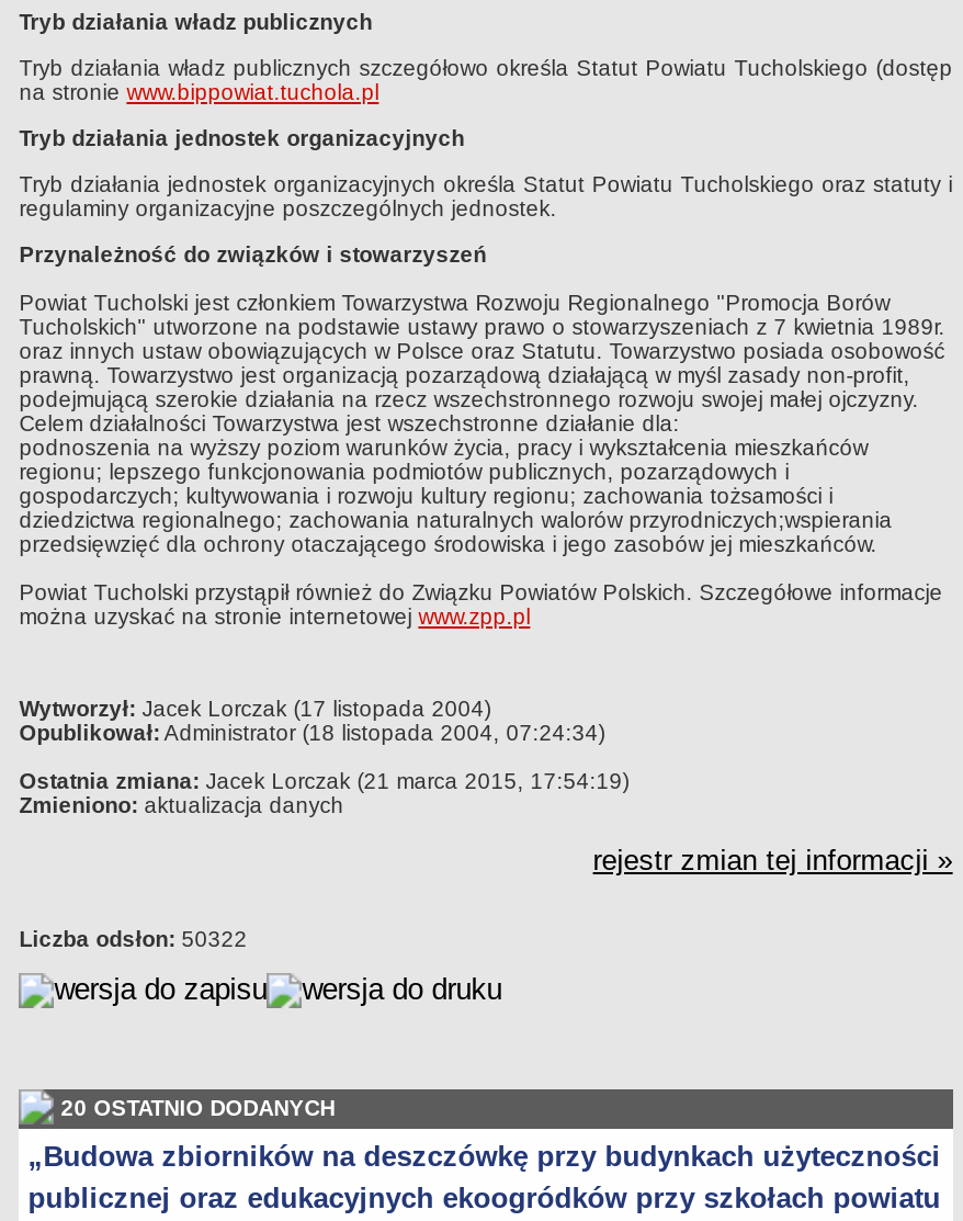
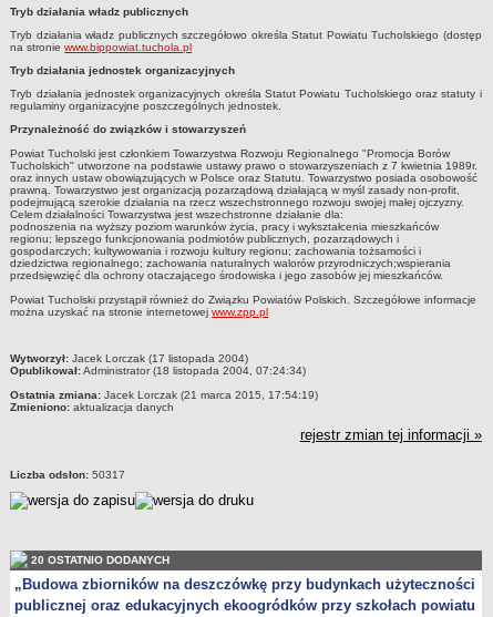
[19,927,247,951] Liczba odsłon: 50322 -> [10,469,125,481] Liczba odsłon: 50317

